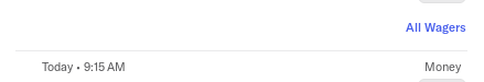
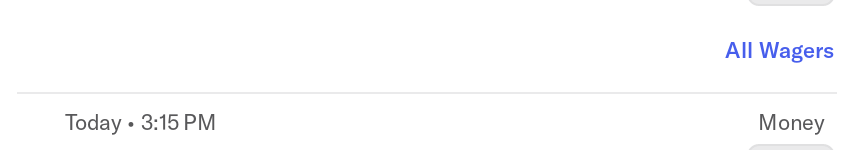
[42,59,126,74] Today • 9:15 AM -> [65,108,217,136] Today • 3:15 PM

